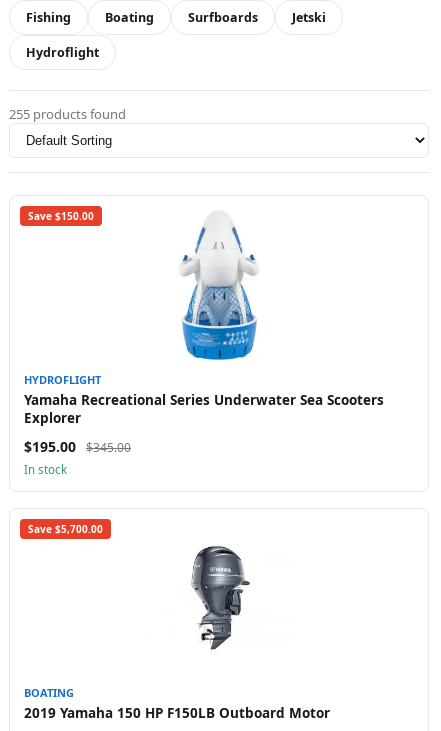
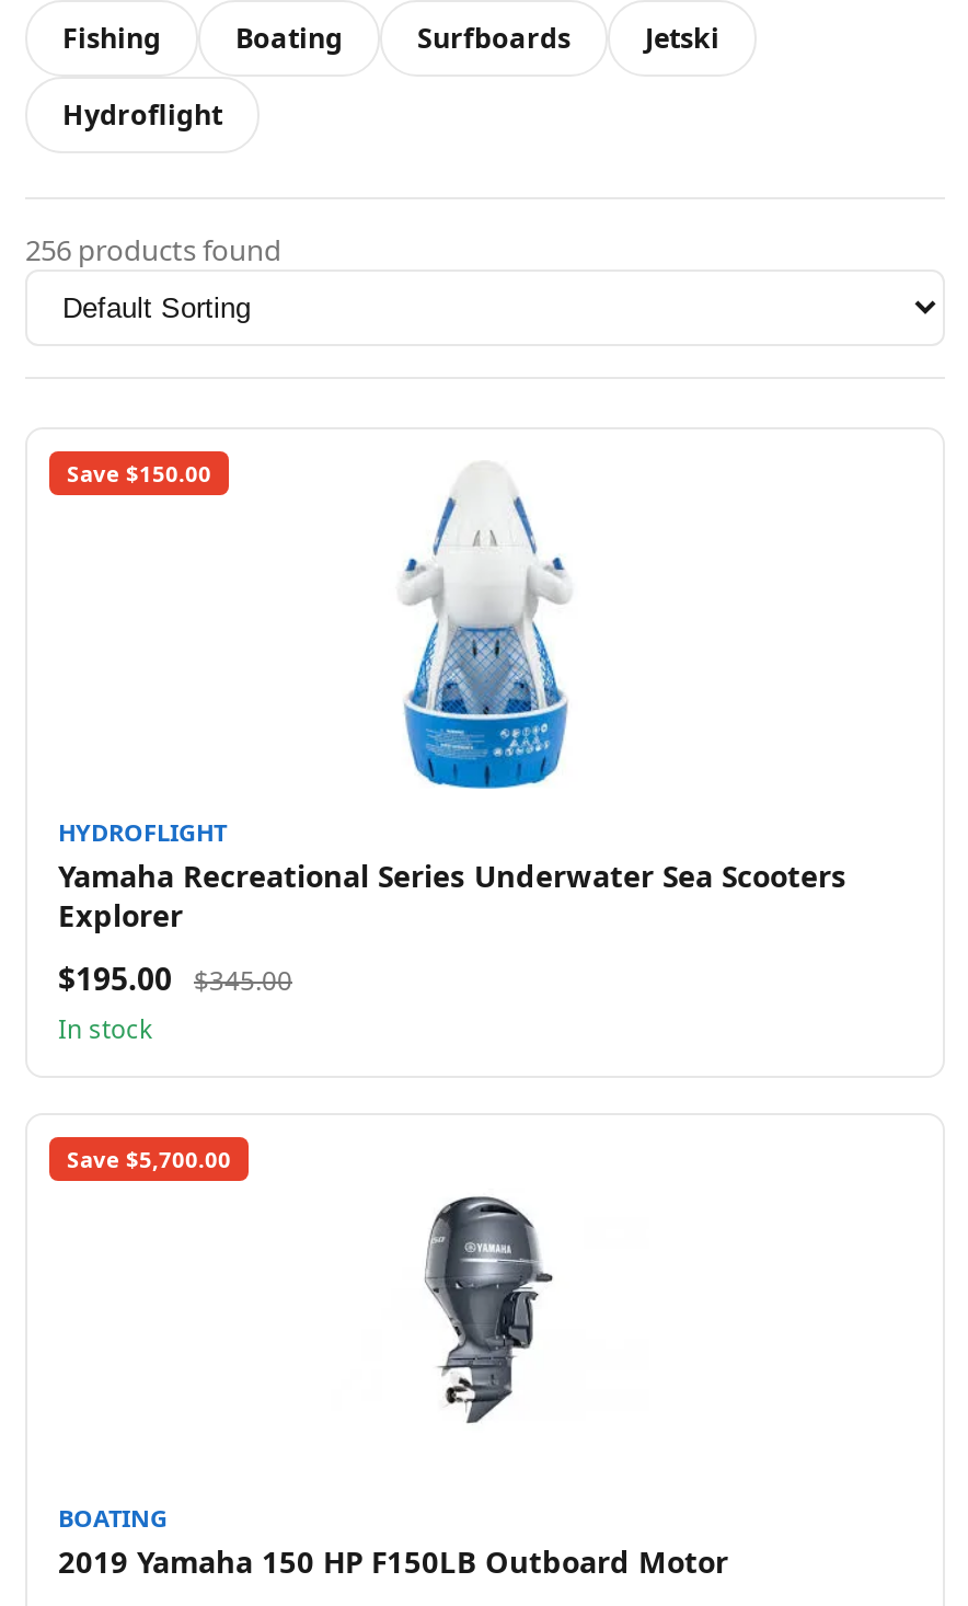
[9,105,126,123] 255 products found -> [25,230,281,269] 256 products found

